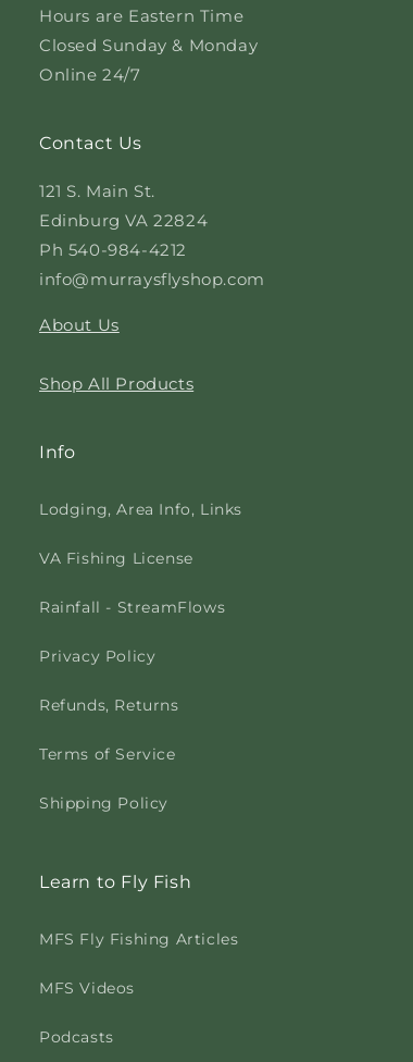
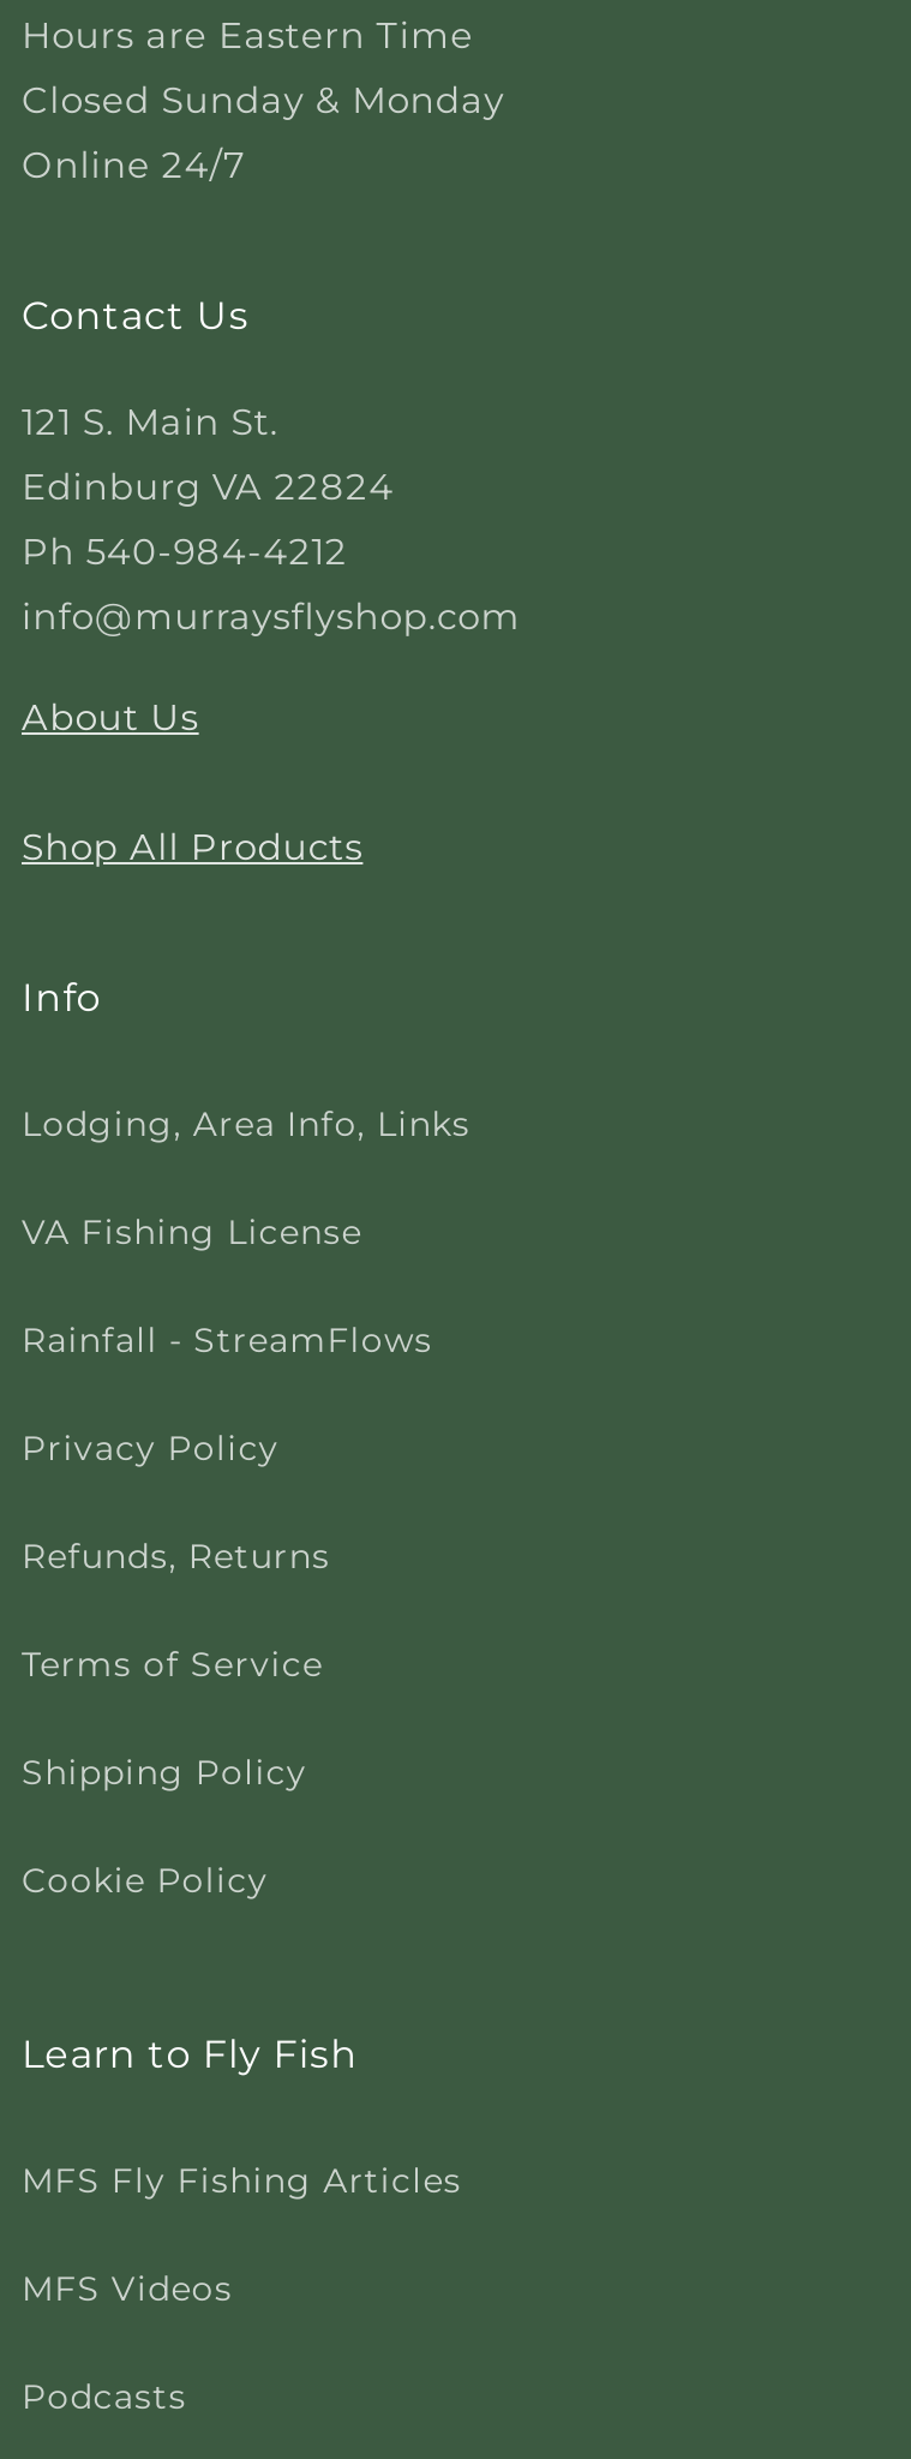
none -> [22,1859,268,1902] Cookie Policy

